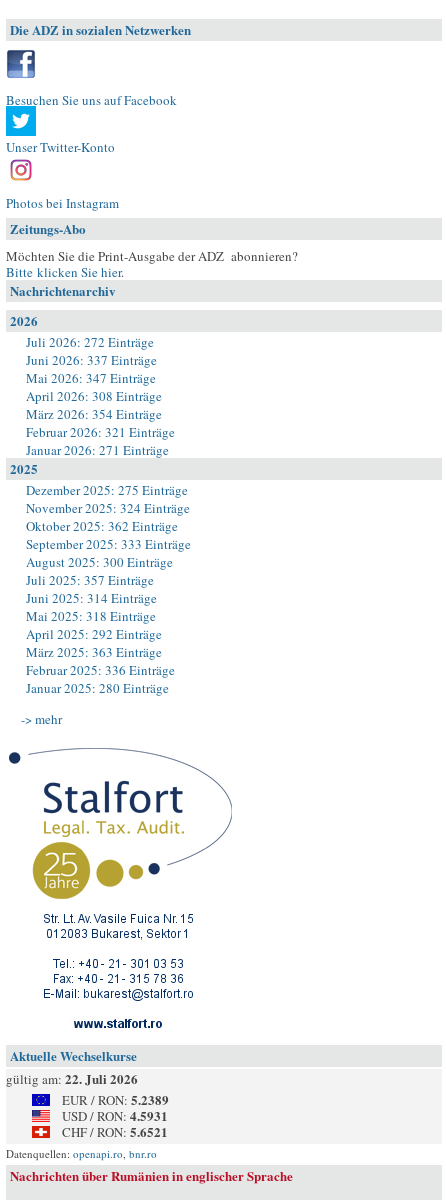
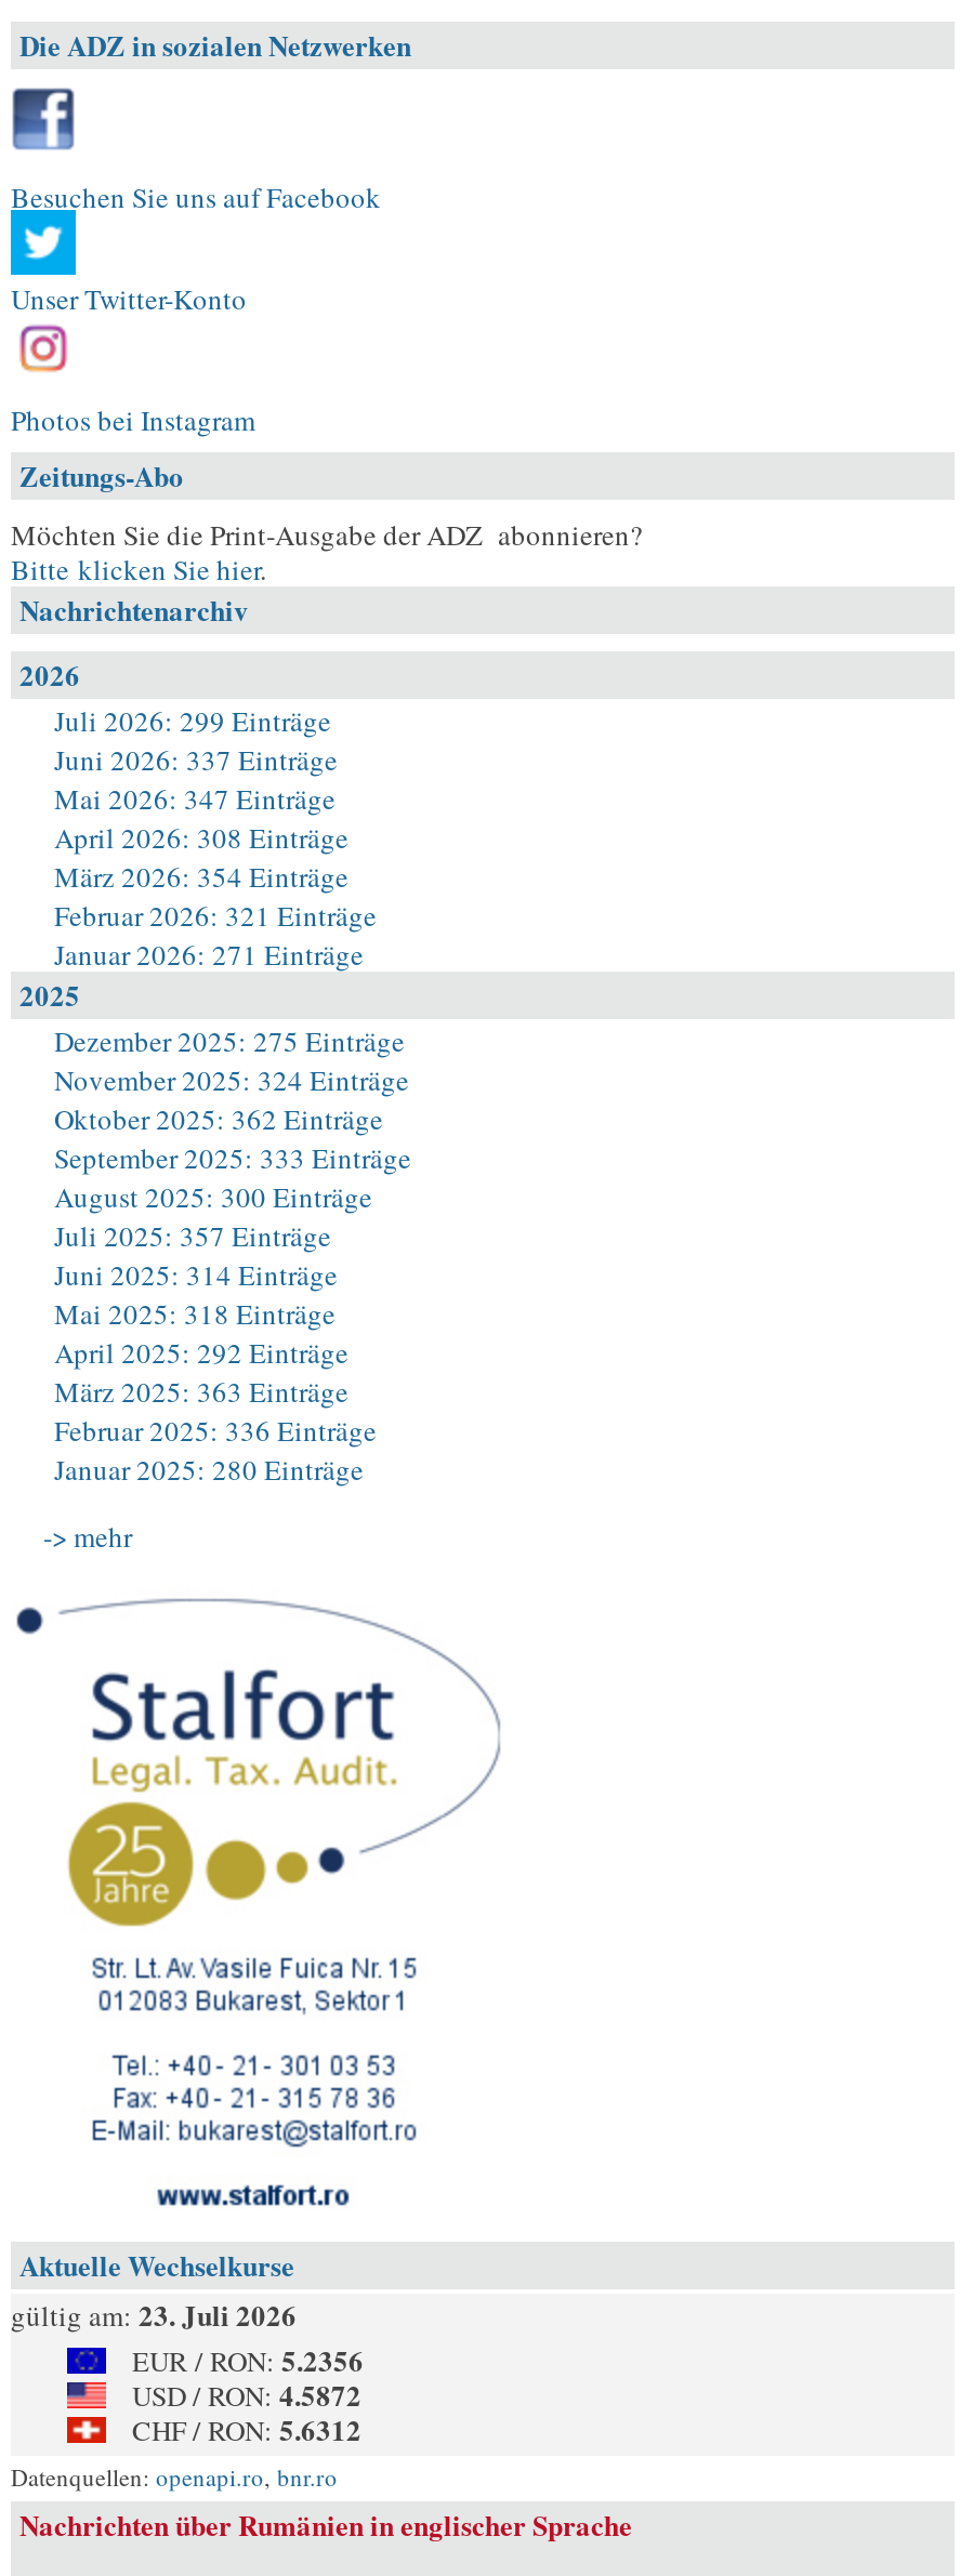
[26,333,154,351] Juli 2026: 272 Einträge -> [54,701,331,740] Juli 2026: 299 Einträge
[6,1069,138,1088] gültig am: 22. Juli 2026 -> [11,2294,297,2335] gültig am: 23. Juli 2026
[62,1090,169,1109] EUR / RON: 5.2389 -> [132,2339,364,2380] EUR / RON: 5.2356
[62,1106,168,1125] USD / RON: 4.5931 -> [132,2374,361,2415] USD / RON: 4.5872
[62,1122,168,1141] CHF / RON: 5.6521 -> [132,2408,361,2449] CHF / RON: 5.6312

